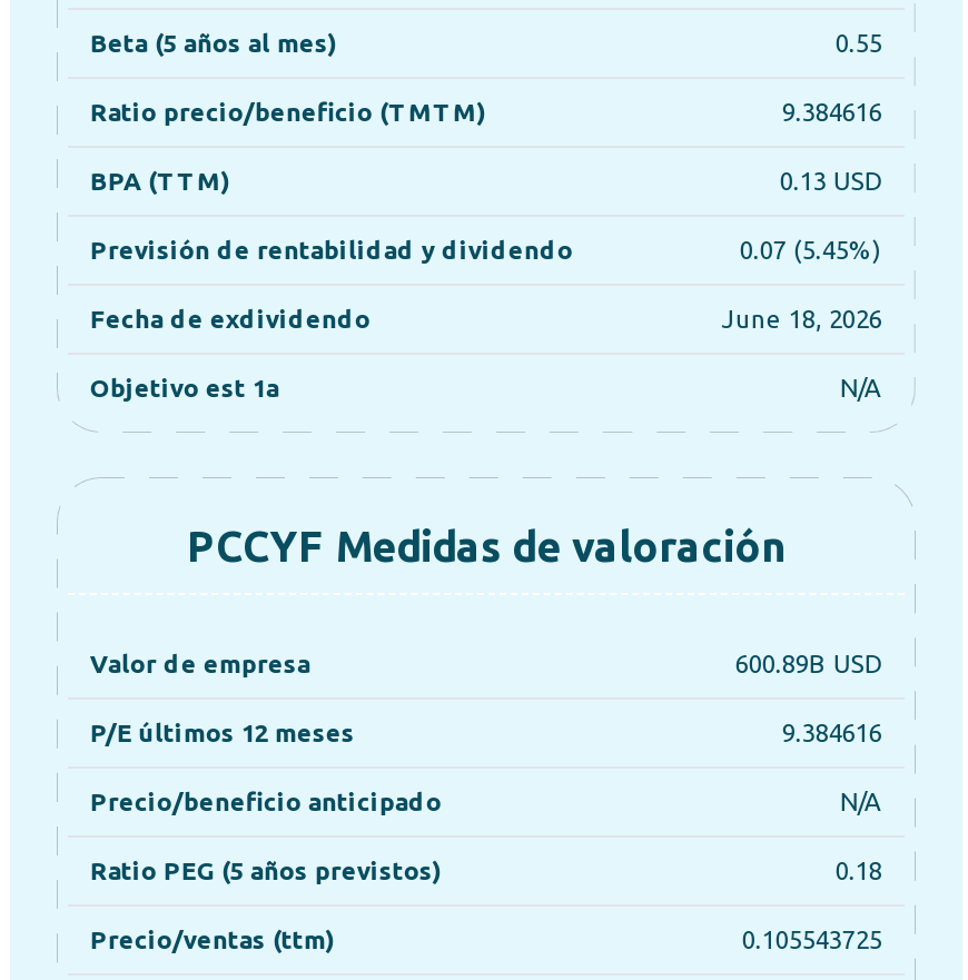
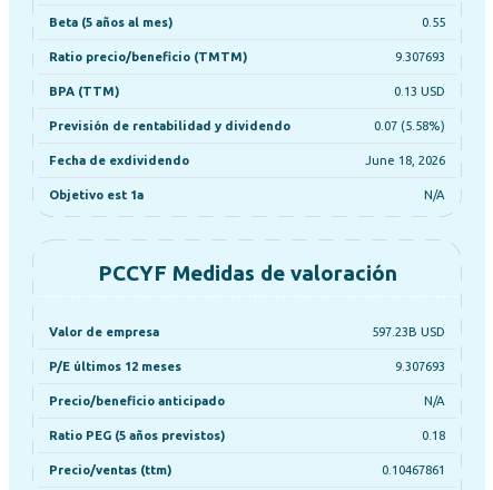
[782,97,882,126] 9.384616 -> [395,49,445,63] 9.307693
[740,235,882,264] 0.07 (5.45%) -> [374,118,445,132] 0.07 (5.58%)
[735,647,882,676] 600.89B USD -> [372,324,445,338] 597.23B USD
[782,716,882,745] 9.384616 -> [395,358,445,373] 9.307693
[742,923,882,952] 0.105543725 -> [382,462,445,477] 0.10467861

